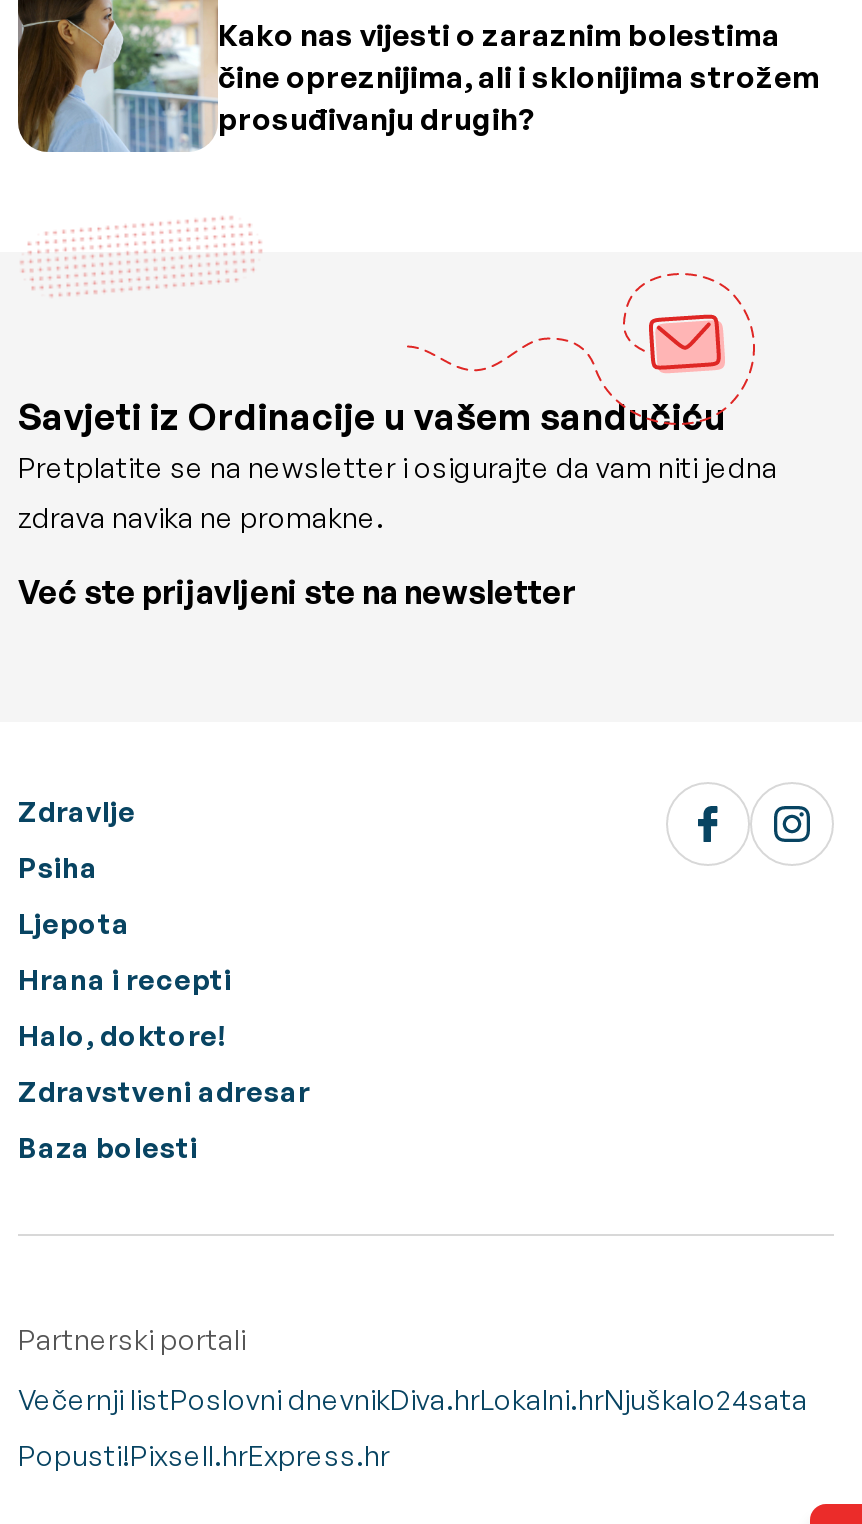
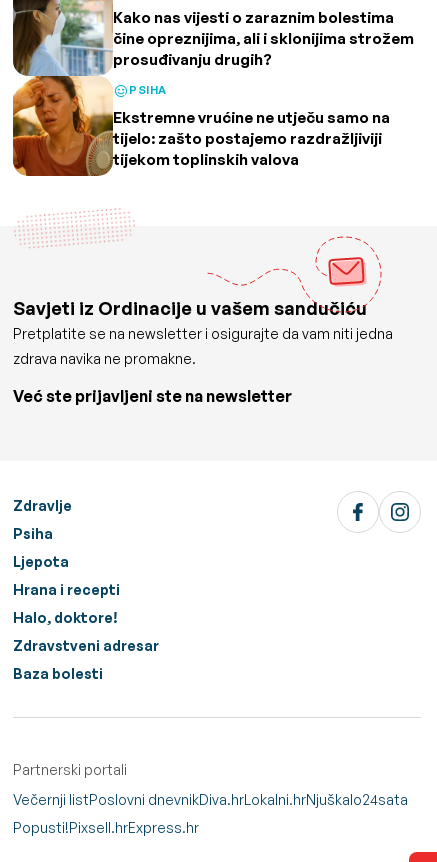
none -> [12,75,390,177] [image] | PSIHA | Ekstremne vrućine ne utječu samo na | tijelo: zašto postajemo razdražljiviji | tijekom toplinskih valova

